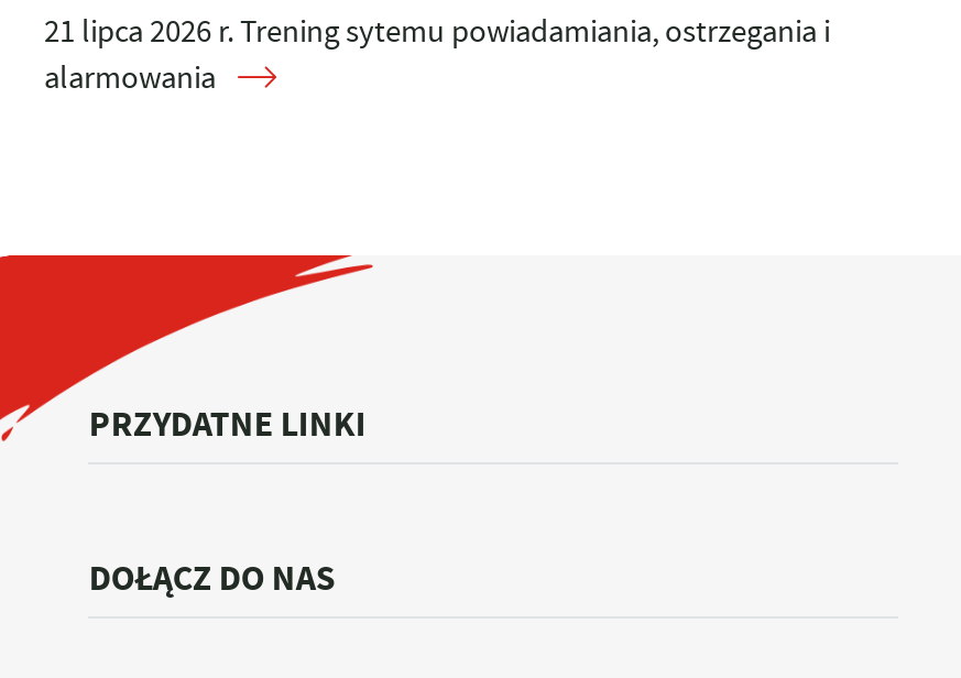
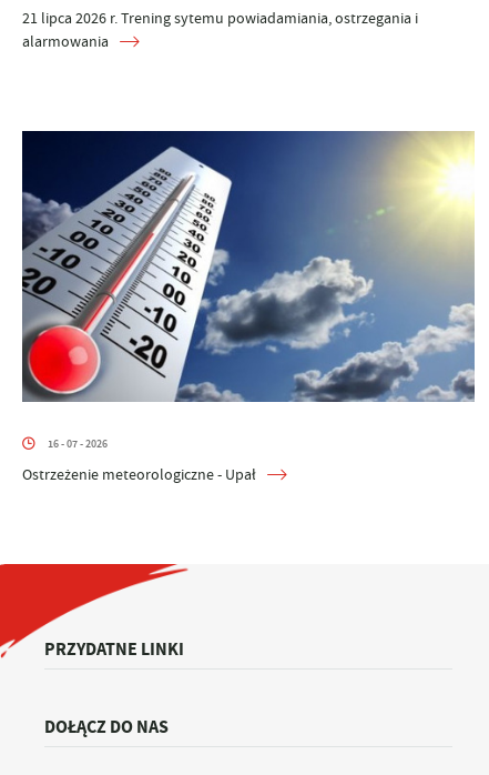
none -> [21,130,476,485] [image] | 16 - 07 - 2026 | Ostrzeżenie meteorologiczne - Upał

